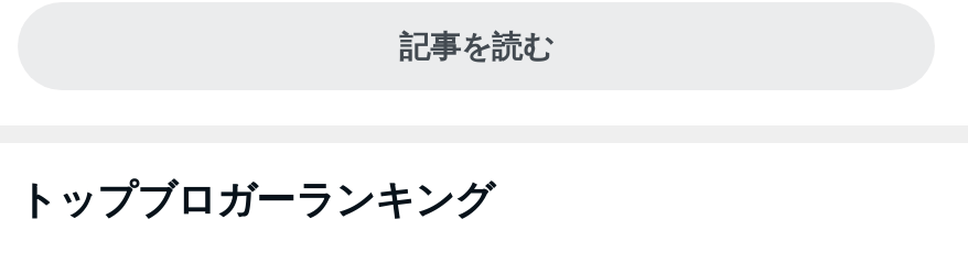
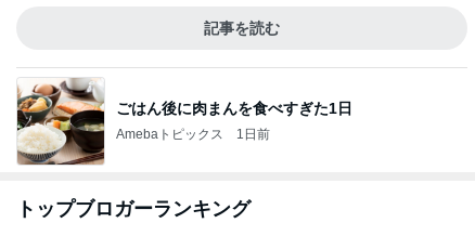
none -> [16,77,352,166] [image] | ごはん後に肉まんを食べすぎた1日 | Amebaトピックス | 1日前

